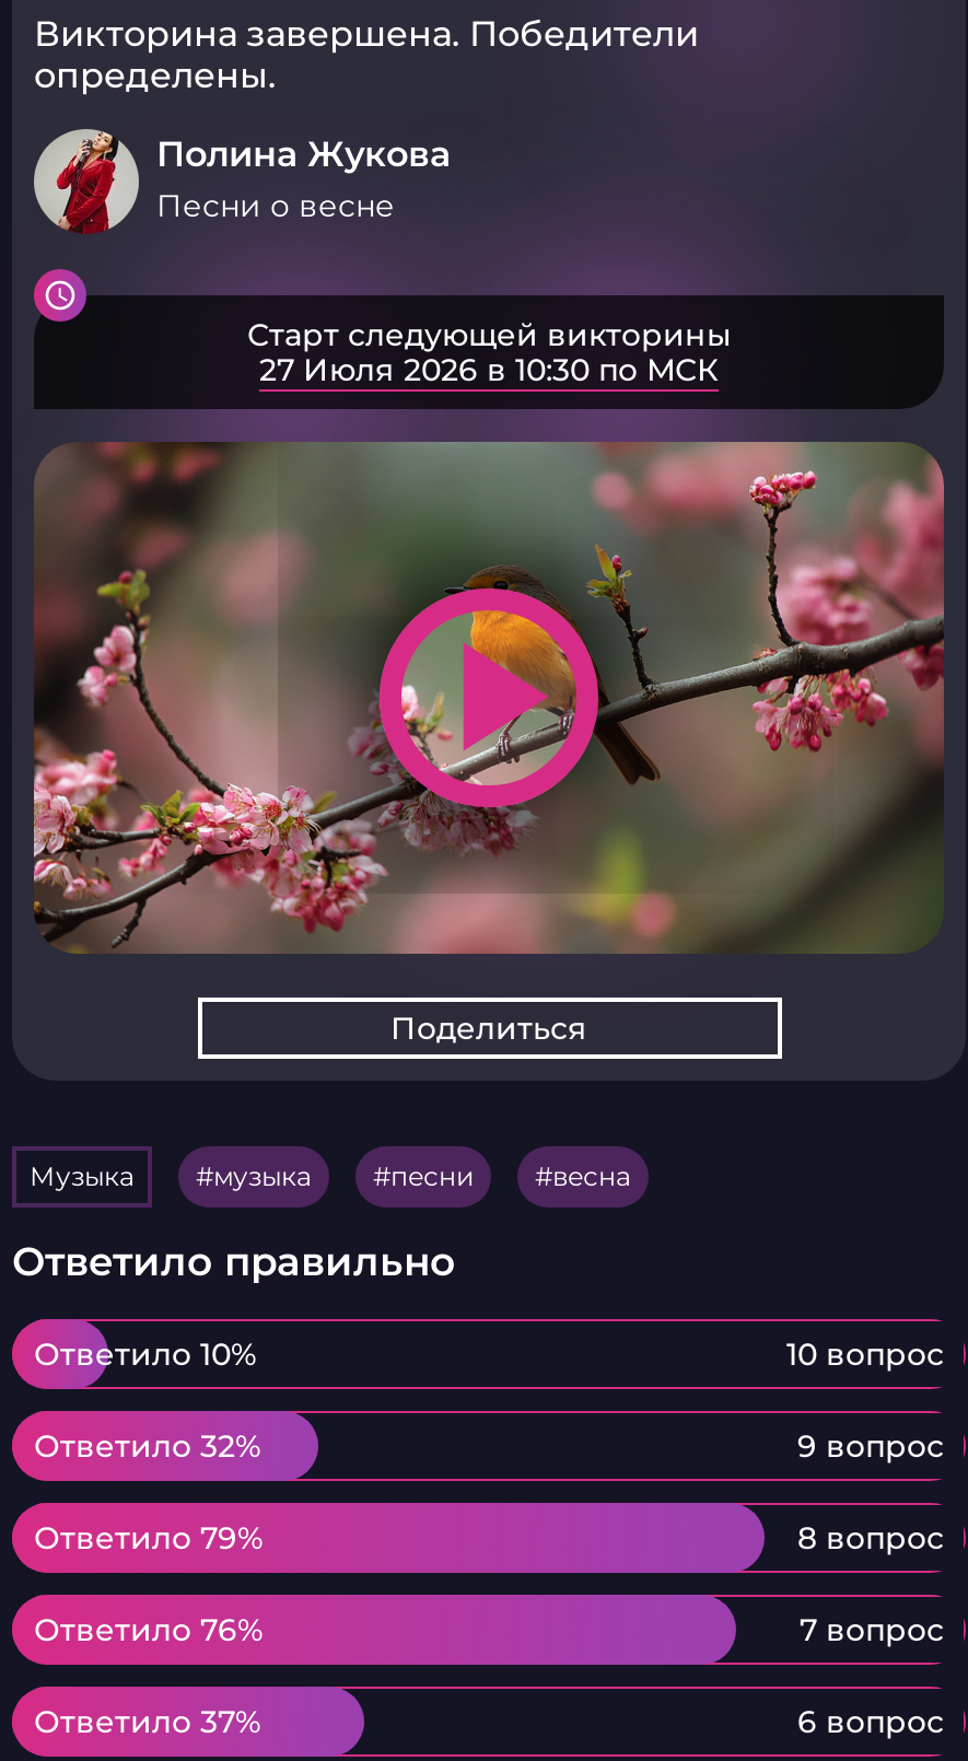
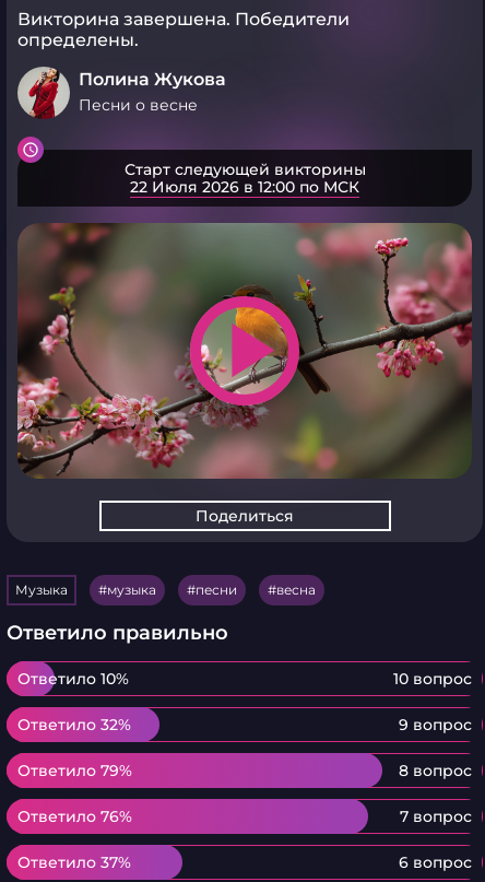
[259,350,719,389] 27 Июля 2026 в 10:30 по МСК -> [130,177,359,197] 22 Июля 2026 в 12:00 по МСК

